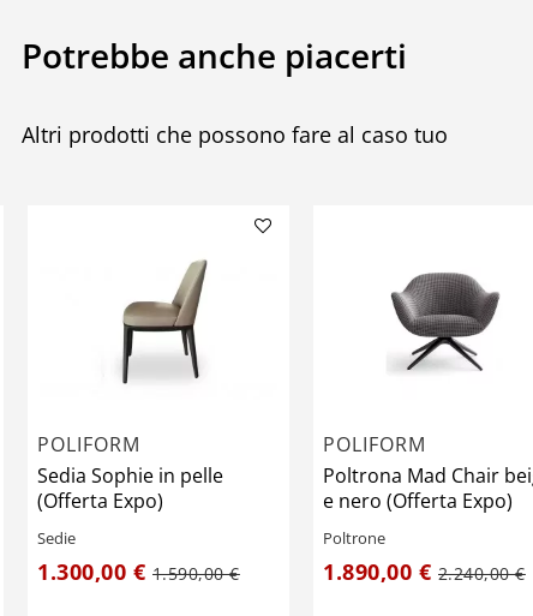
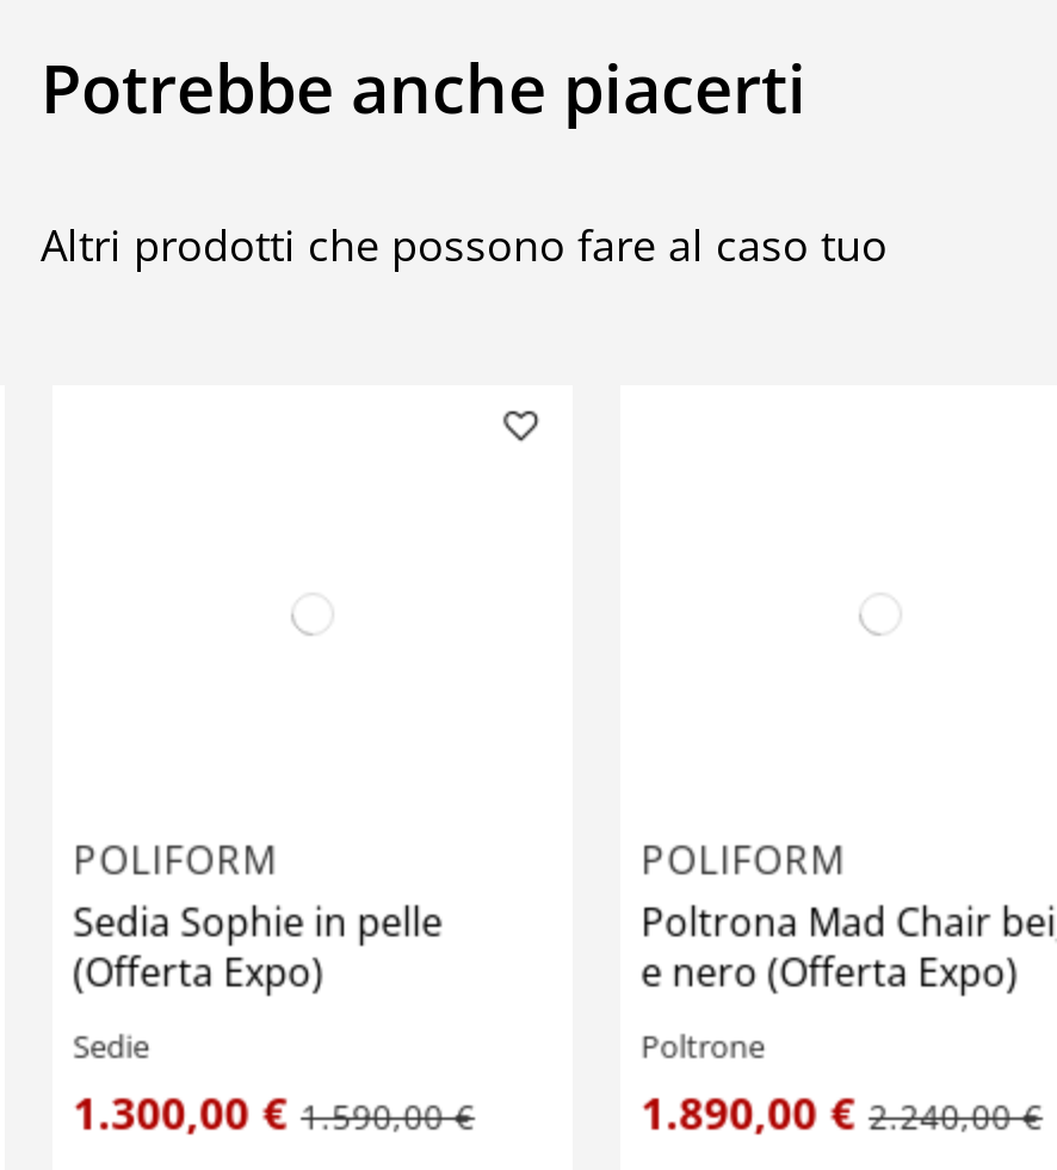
[120,259,208,385] [image] -> none
[390,271,501,372] [image] -> none

